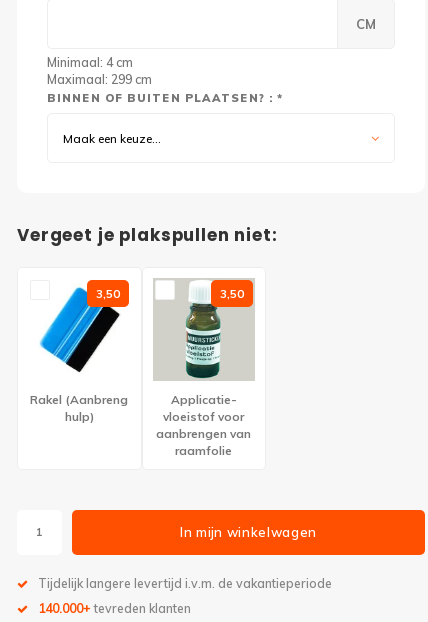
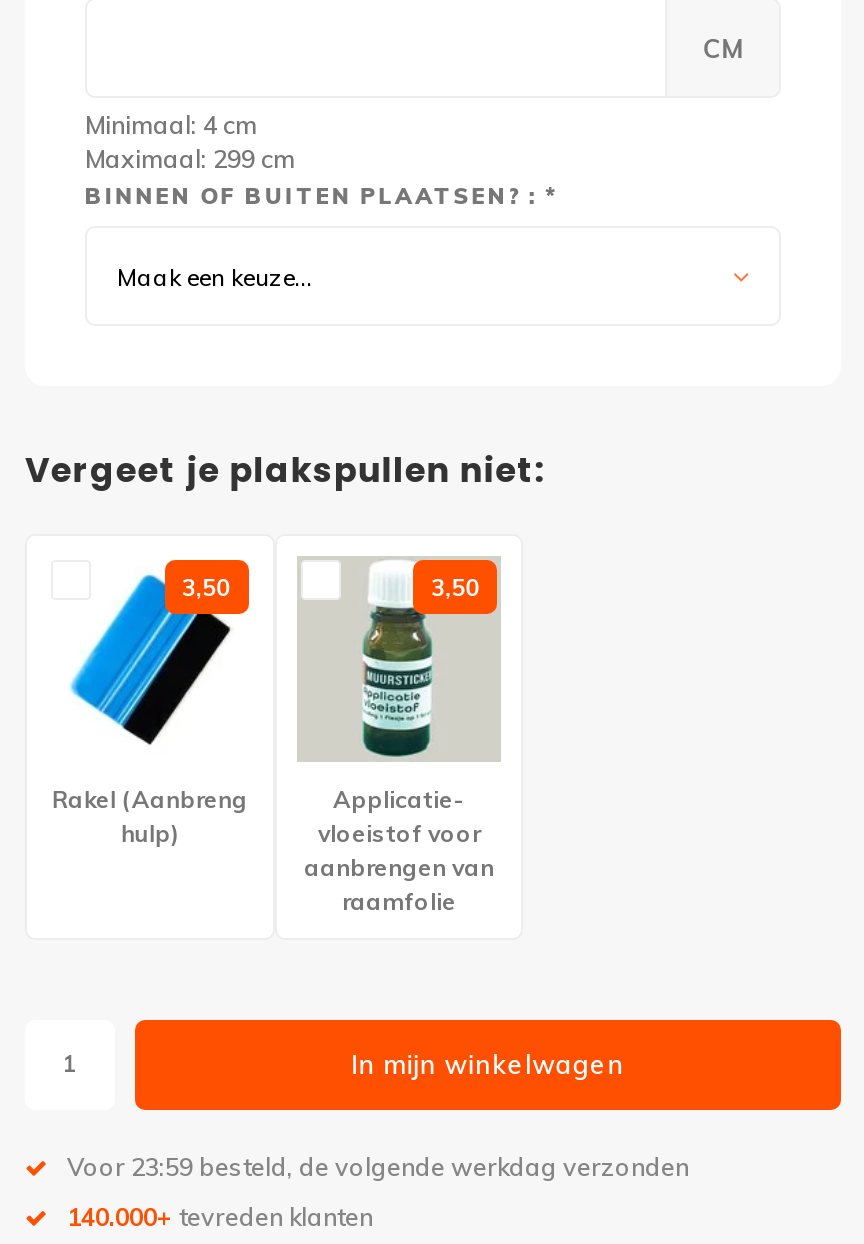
[38,576,332,591] Tijdelijk langere levertijd i.v.m. de vakantieperiode -> [67,1151,689,1181] Voor 23:59 besteld, de volgende werkdag verzonden

